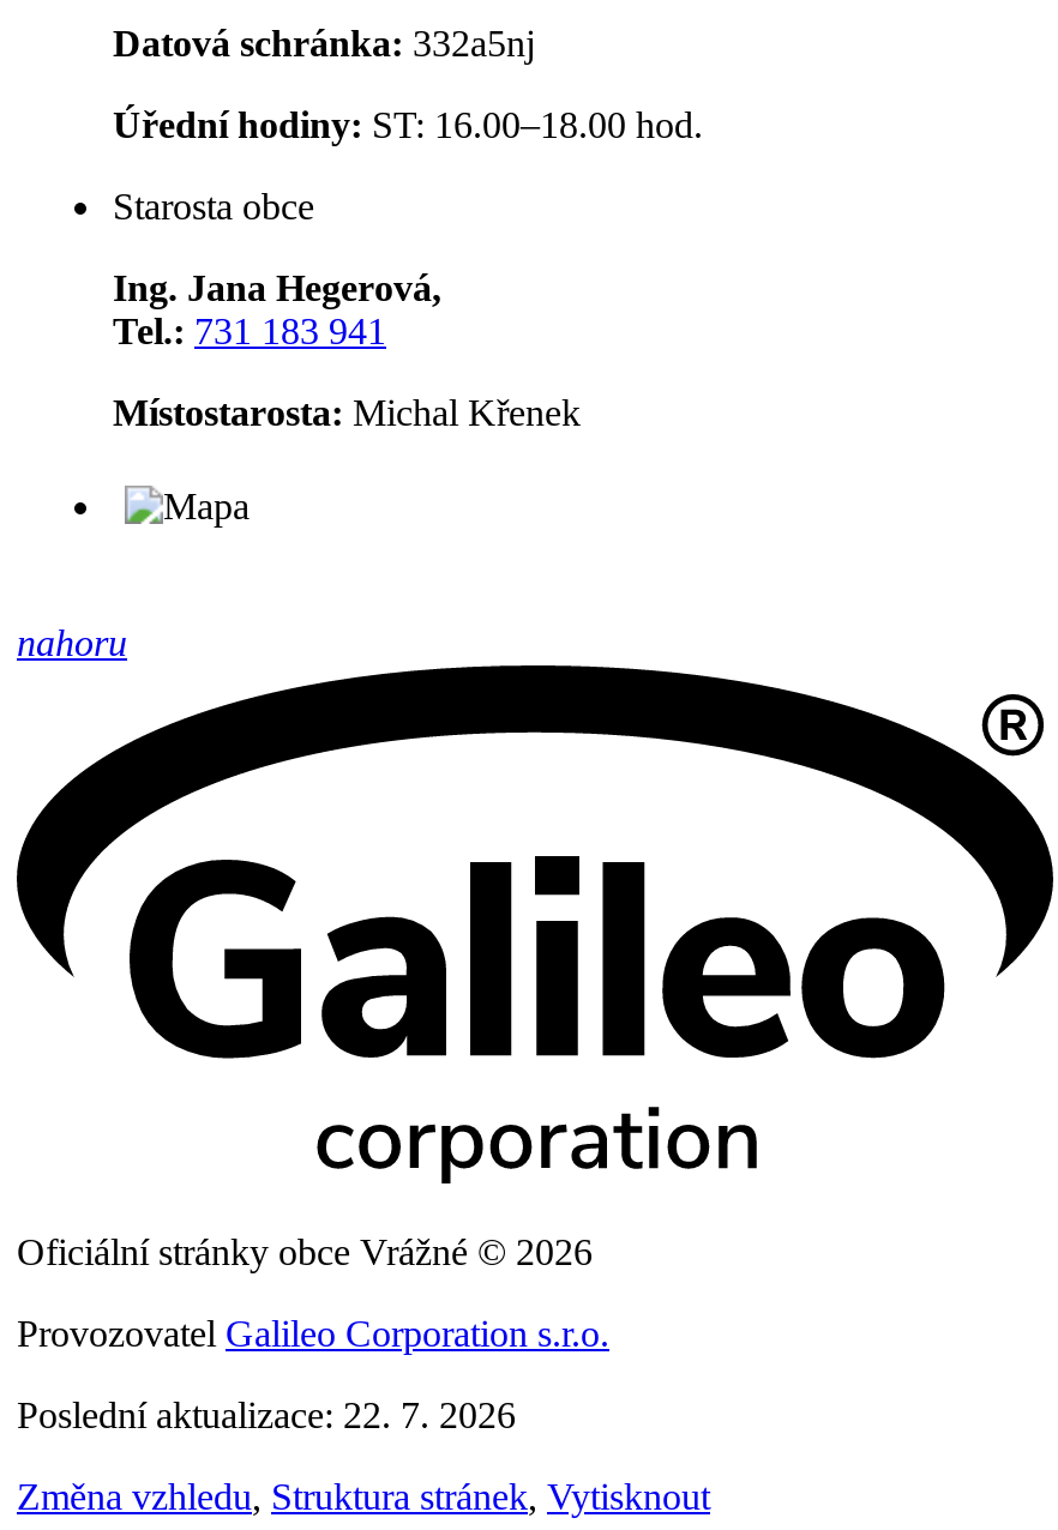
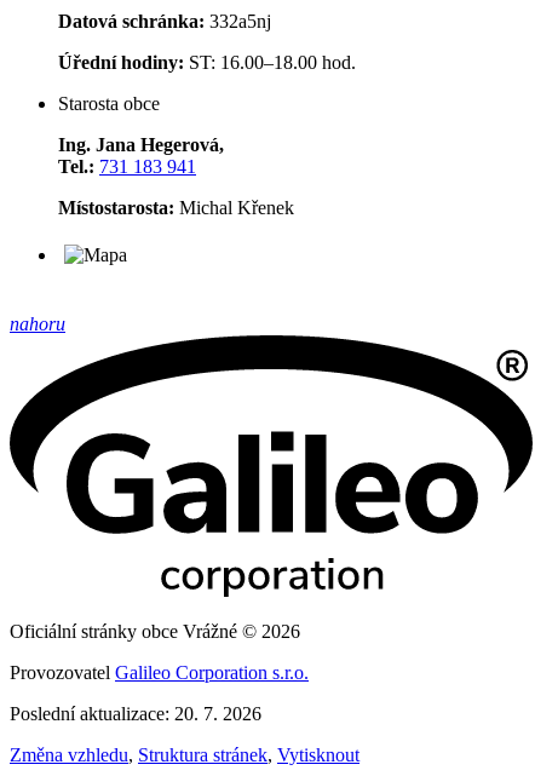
[17,1394,516,1435] Poslední aktualizace: 22. 7. 2026 -> [10,703,261,724] Poslední aktualizace: 20. 7. 2026

